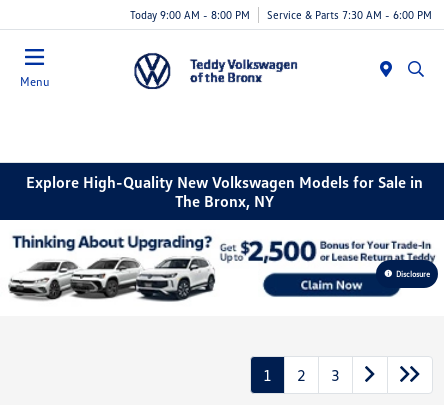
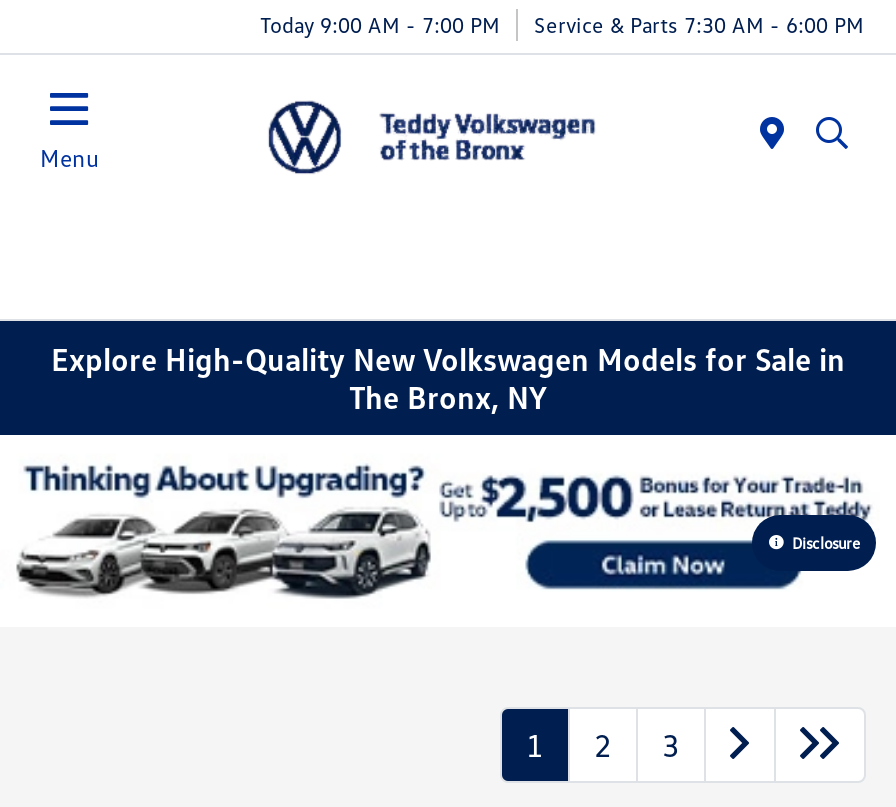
[130,7,432,20] Today 9:00 AM - 8:00 PM Service & Parts 7:30 AM - 6:00 PM -> [260,10,864,36] Today 9:00 AM - 7:00 PM Service & Parts 7:30 AM - 6:00 PM

